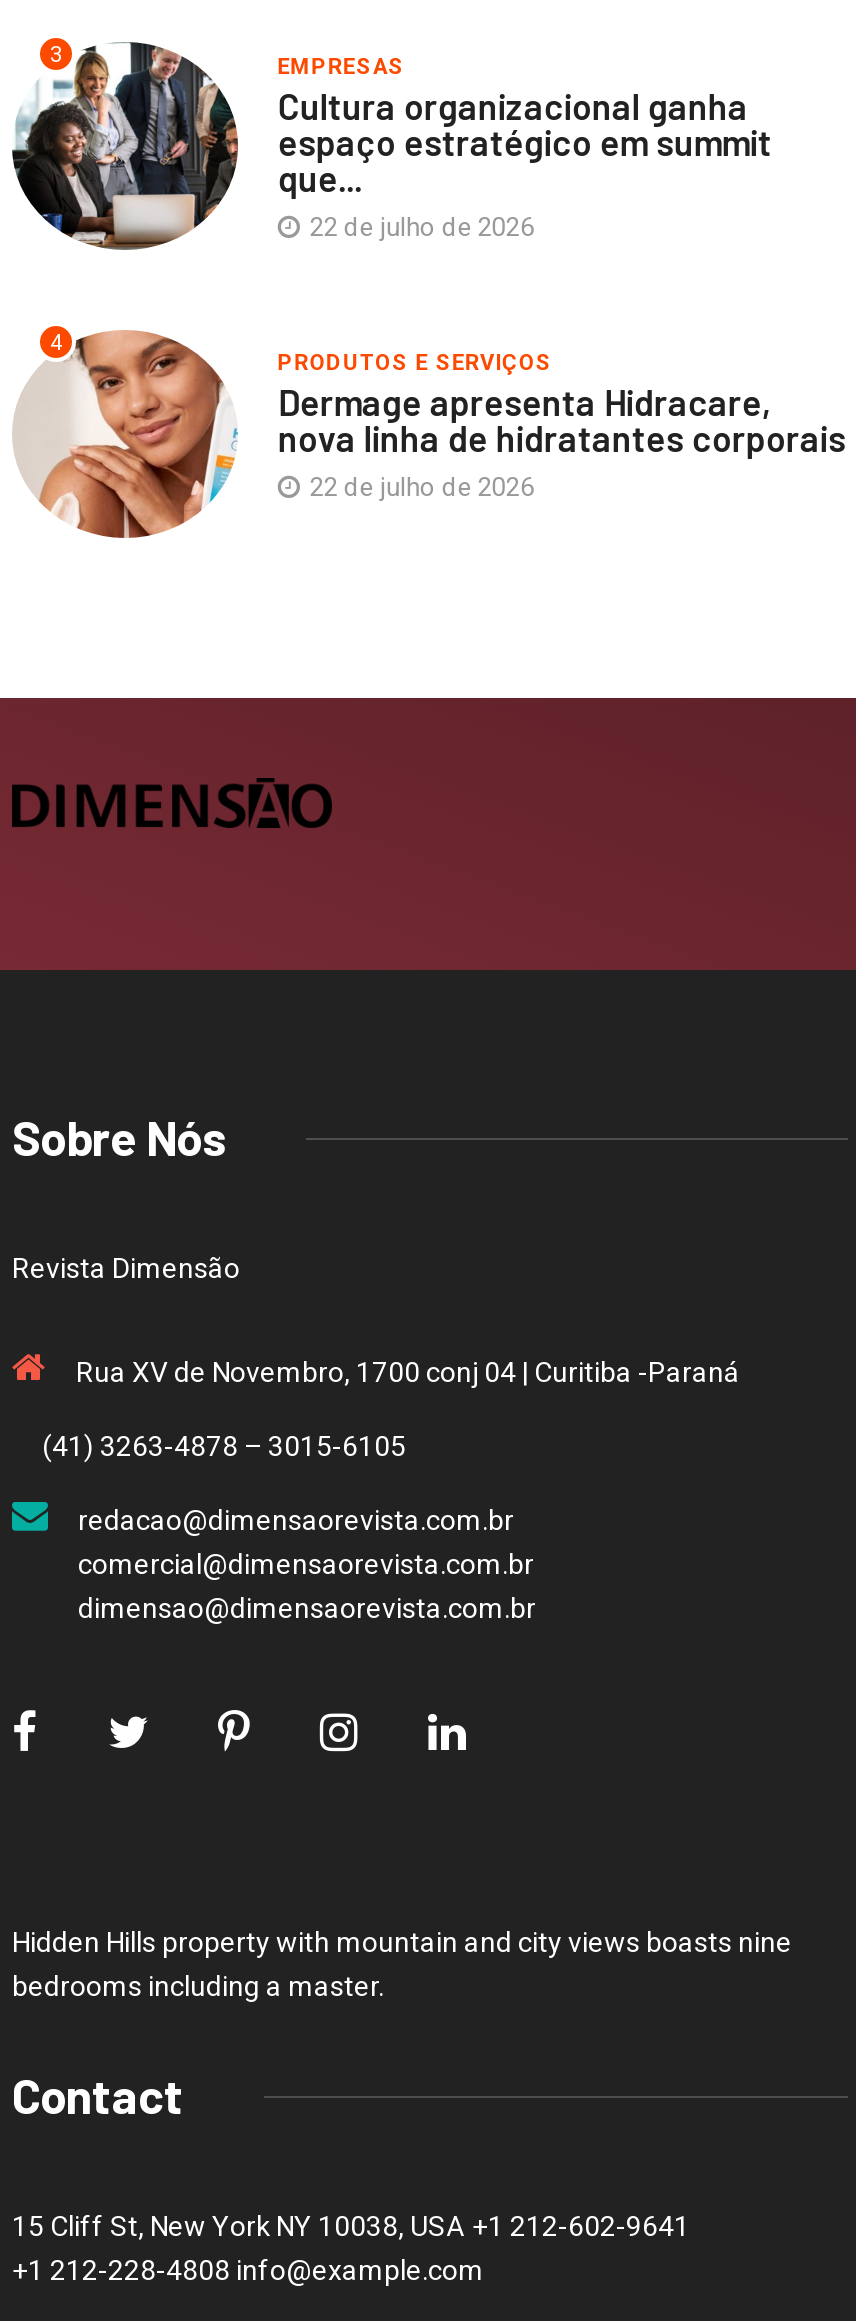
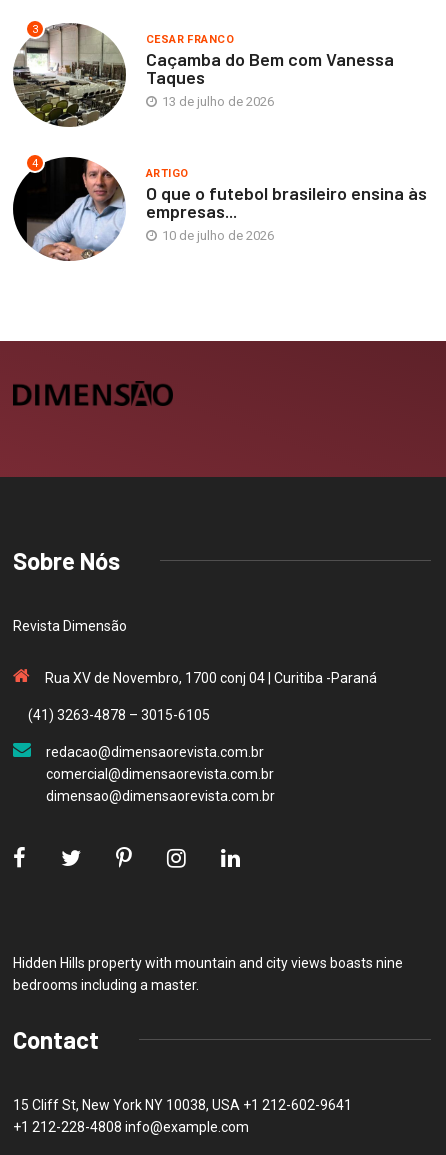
[14,44,772,248] [image] | EMPRESAS | Cultura organizacional ganha | espaço estratégico em summit | que... | 22 de julho de 2026 -> [13,23,394,125] [image] | CESAR FRANCO | Caçamba do Bem com Vanessa | Taques | 13 de julho de 2026
[12,330,846,536] [image] | PRODUTOS E SERVIÇOS | Dermage apresenta Hidracare, | nova linha de hidratantes corporais | 22 de julho de 2026 -> [12,156,427,260] [image] | ARTIGO | O que o futebol brasileiro ensina às | empresas... | 10 de julho de 2026

